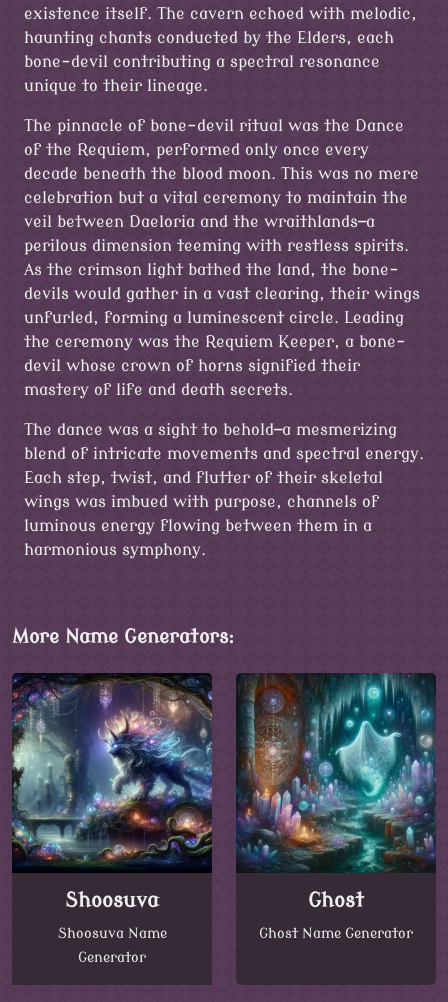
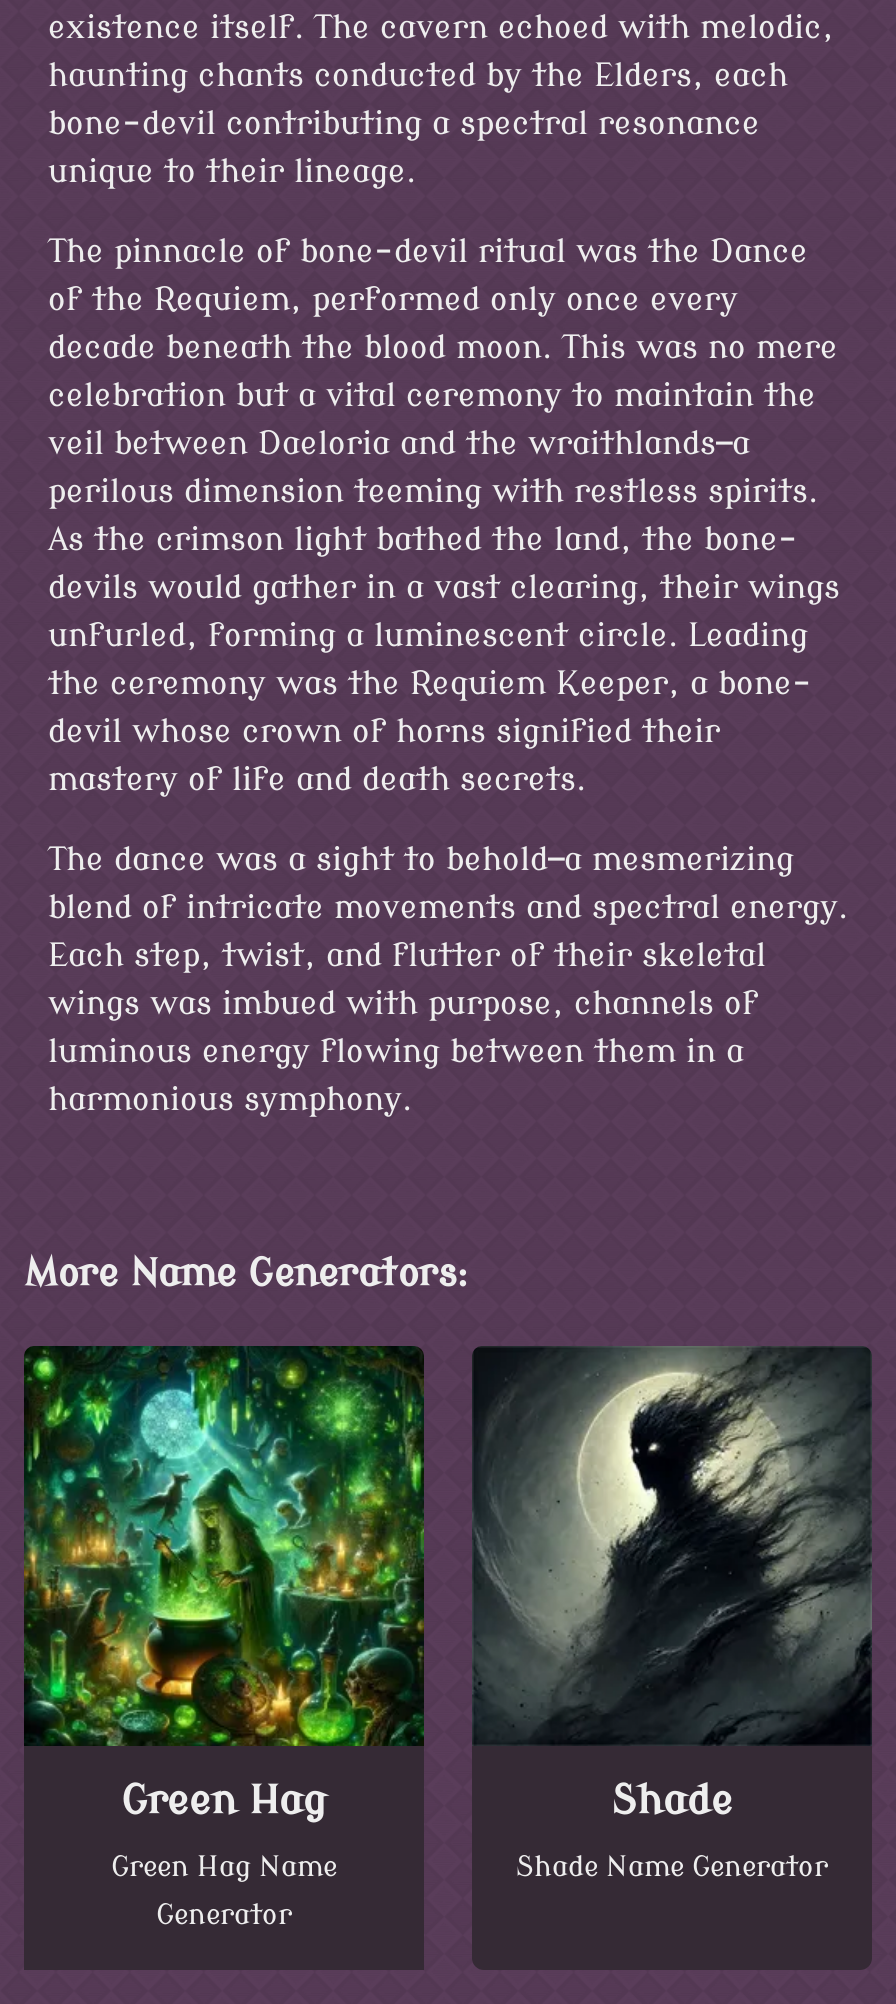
[11,673,213,912] [image] | Shoosuva -> [22,1346,426,1824] [image] | Green Hag
[236,672,436,941] [image] | Ghost | Ghost Name Generator -> [474,1346,872,1882] [image] | Shade | Shade Name Generator
[57,926,166,941] Shoosuva Name -> [111,1852,337,1882] Green Hag Name

